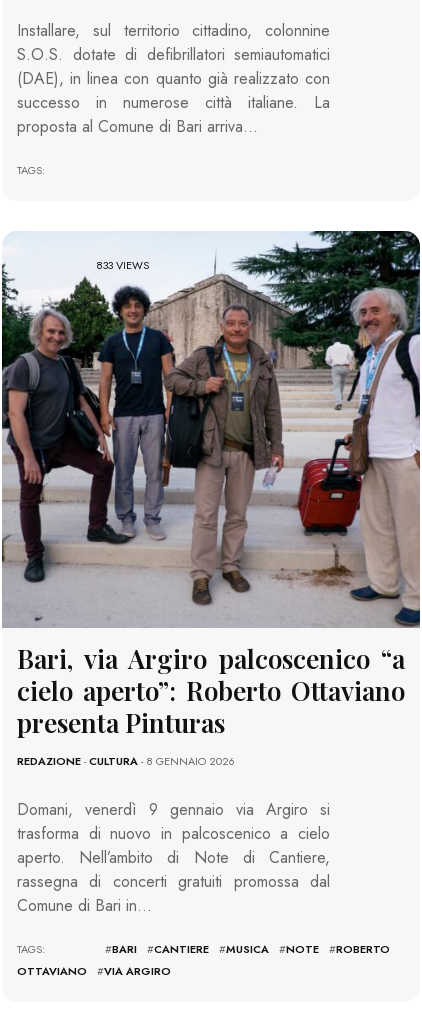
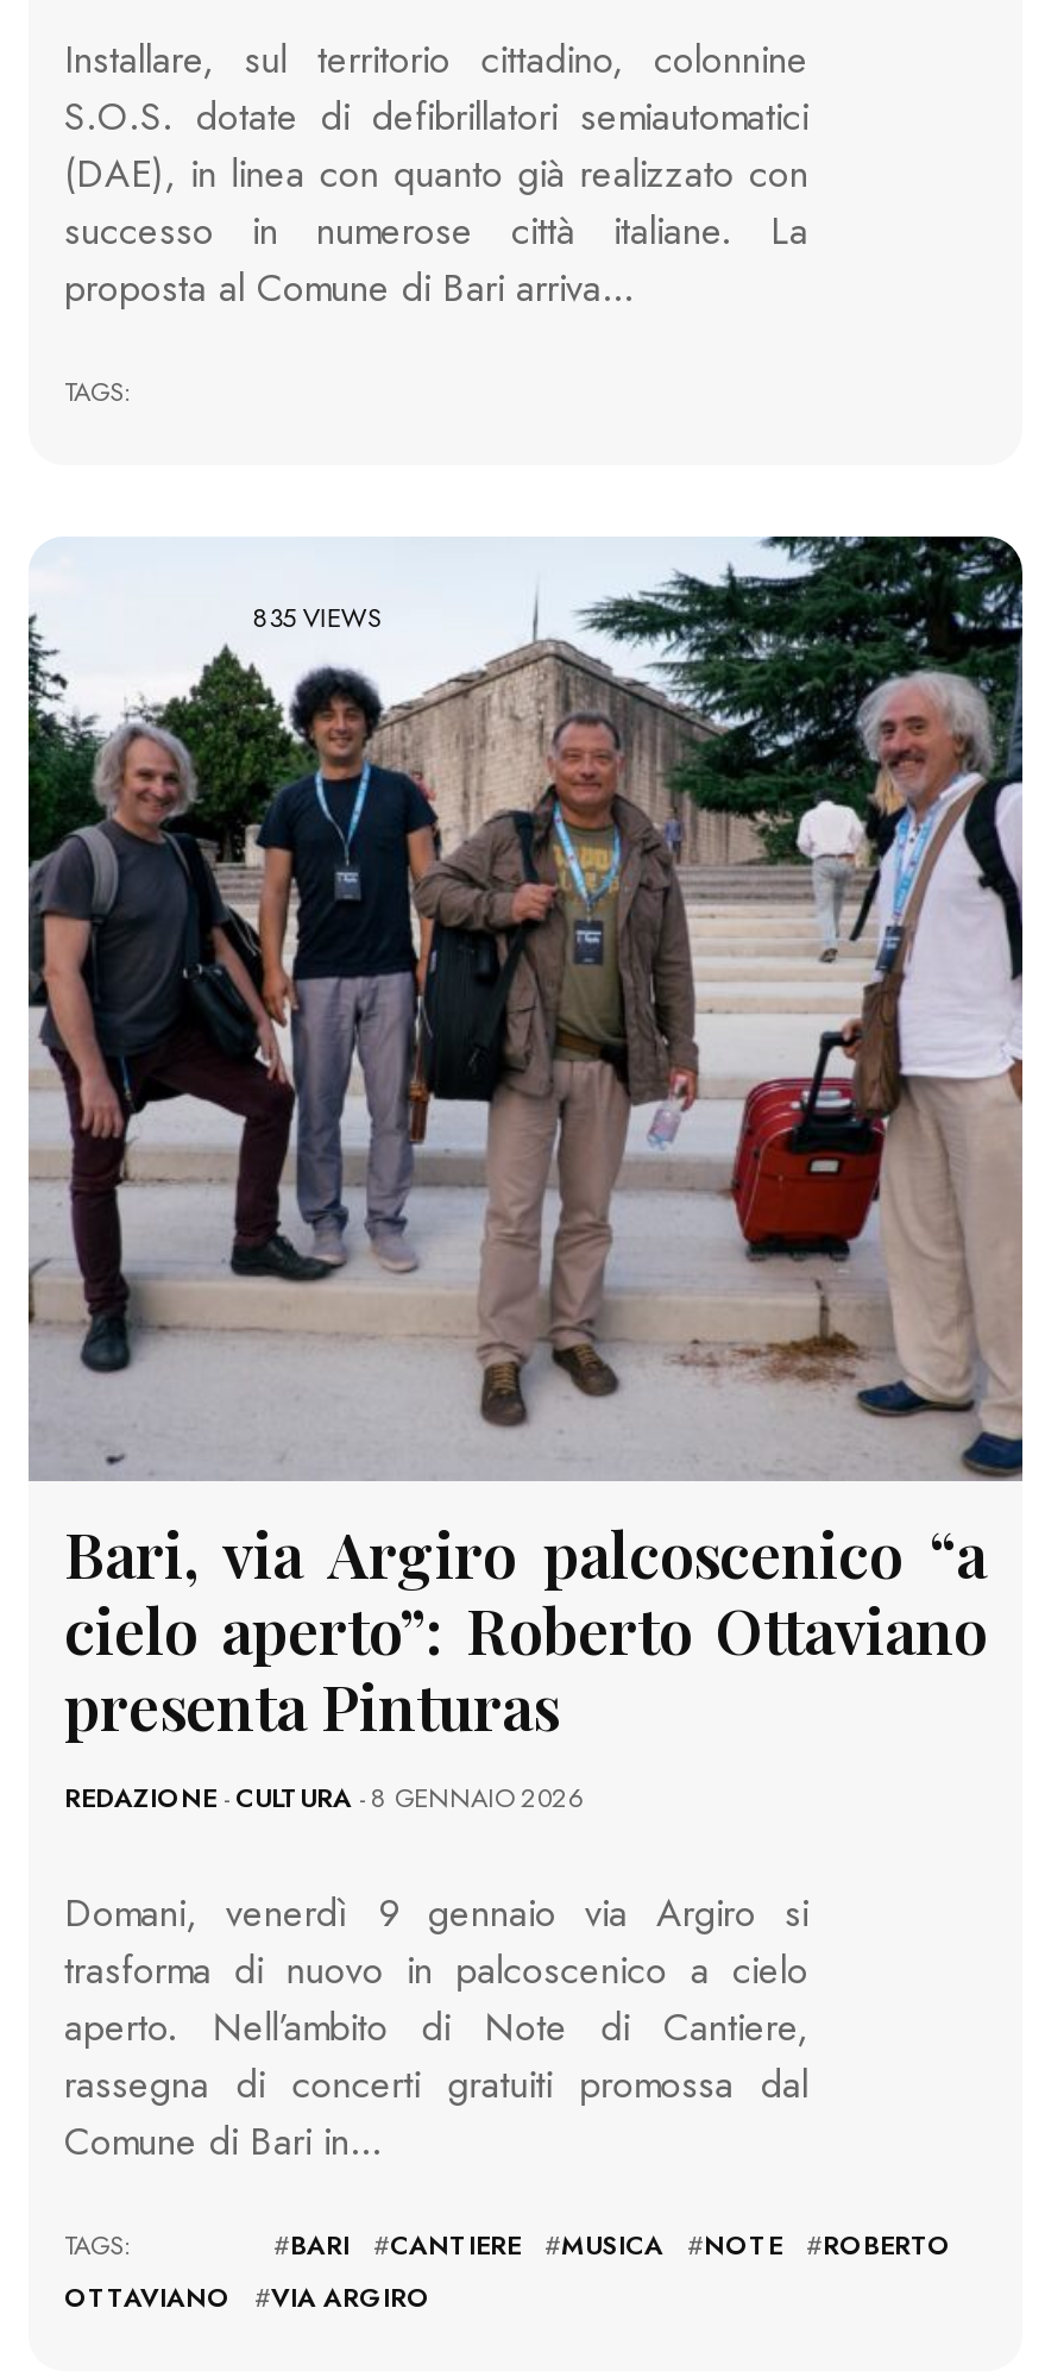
[96,257,149,273] 833 VIEWS -> [253,599,381,637] 835 VIEWS

